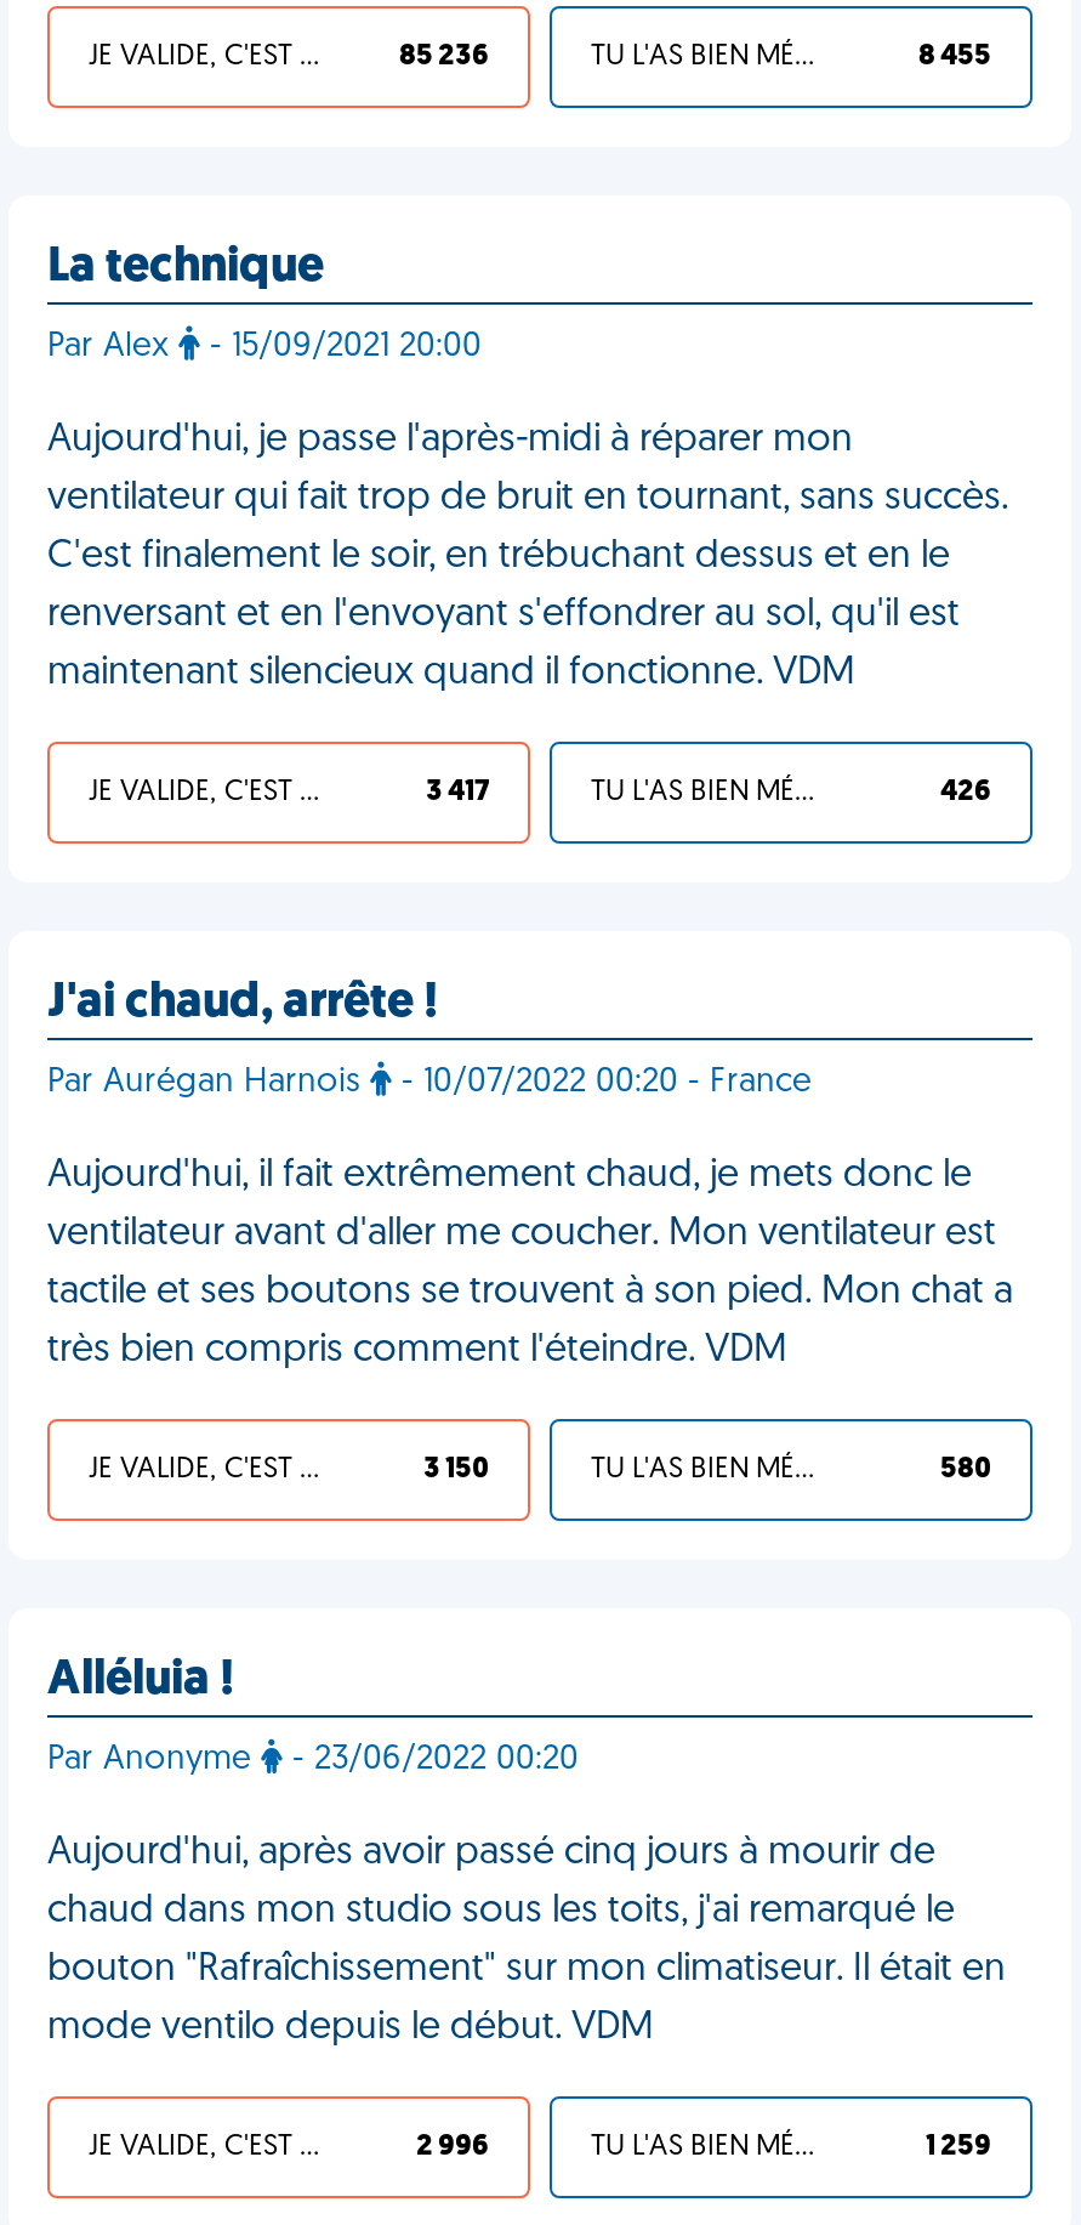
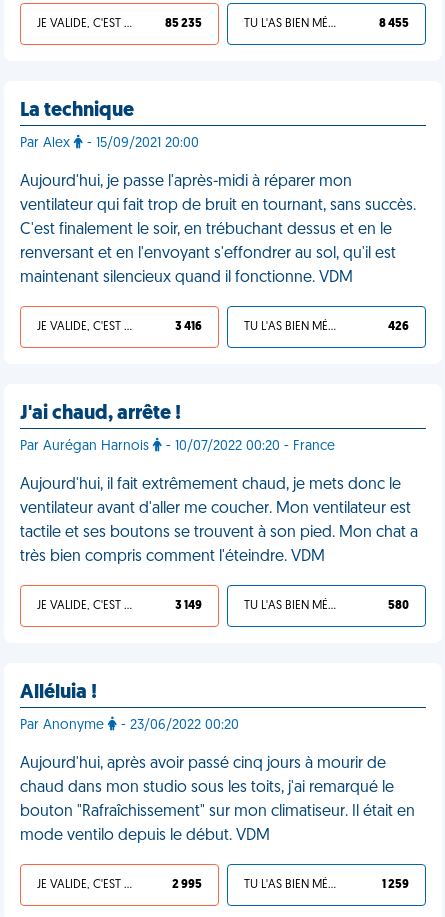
[399,42,489,72] 85 236 -> [165,18,202,30] 85 235
[426,778,489,807] 3 417 -> [175,321,202,333] 3 416
[423,1455,489,1485] 3 150 -> [175,600,202,612] 3 149
[416,2133,489,2162] 2 996 -> [172,879,202,891] 2 995

